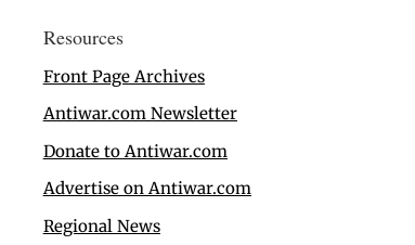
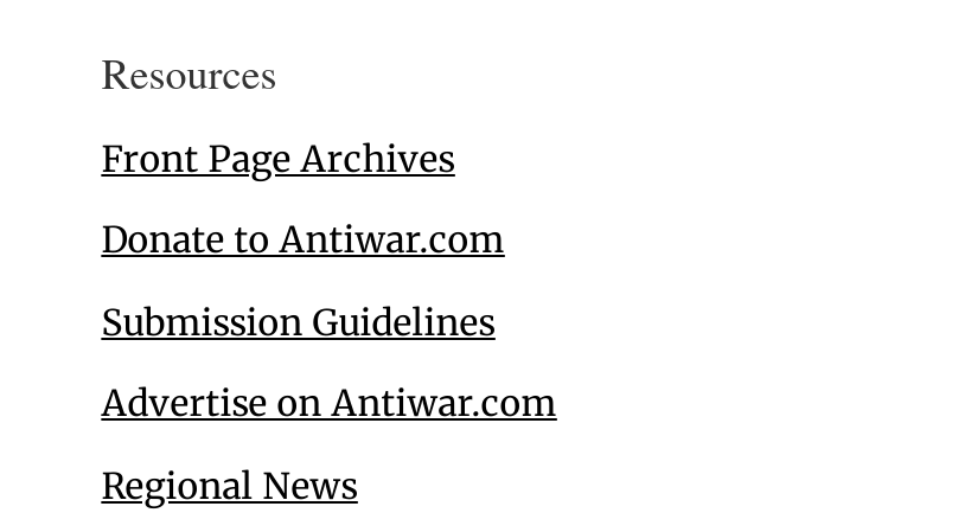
[43,103,237,124] Antiwar.com Newsletter -> none
moved [43,141,227,161] -> [101,218,505,263]: Donate to Antiwar.com
none -> [101,299,495,344] Submission Guidelines

